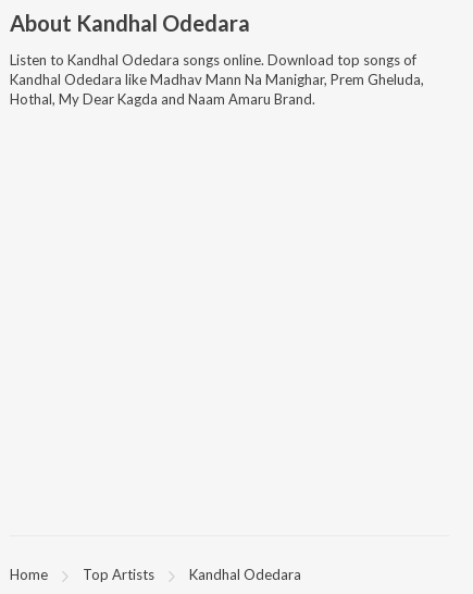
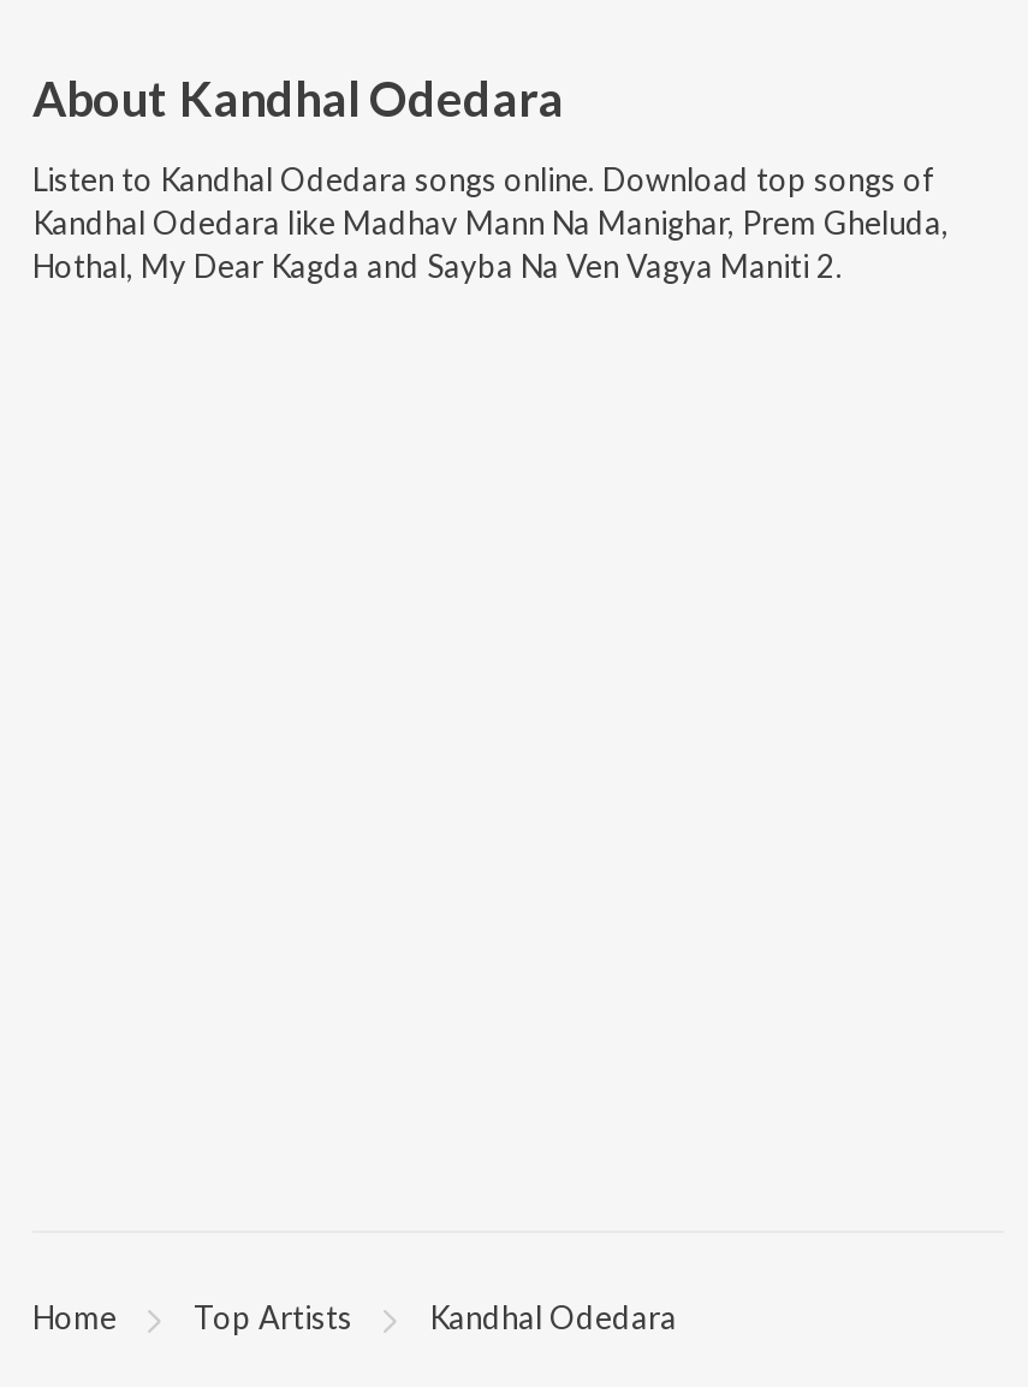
[10,90,315,107] Hothal, My Dear Kagda and Naam Amaru Brand. -> [32,246,843,285] Hothal, My Dear Kagda and Sayba Na Ven Vagya Maniti 2.

